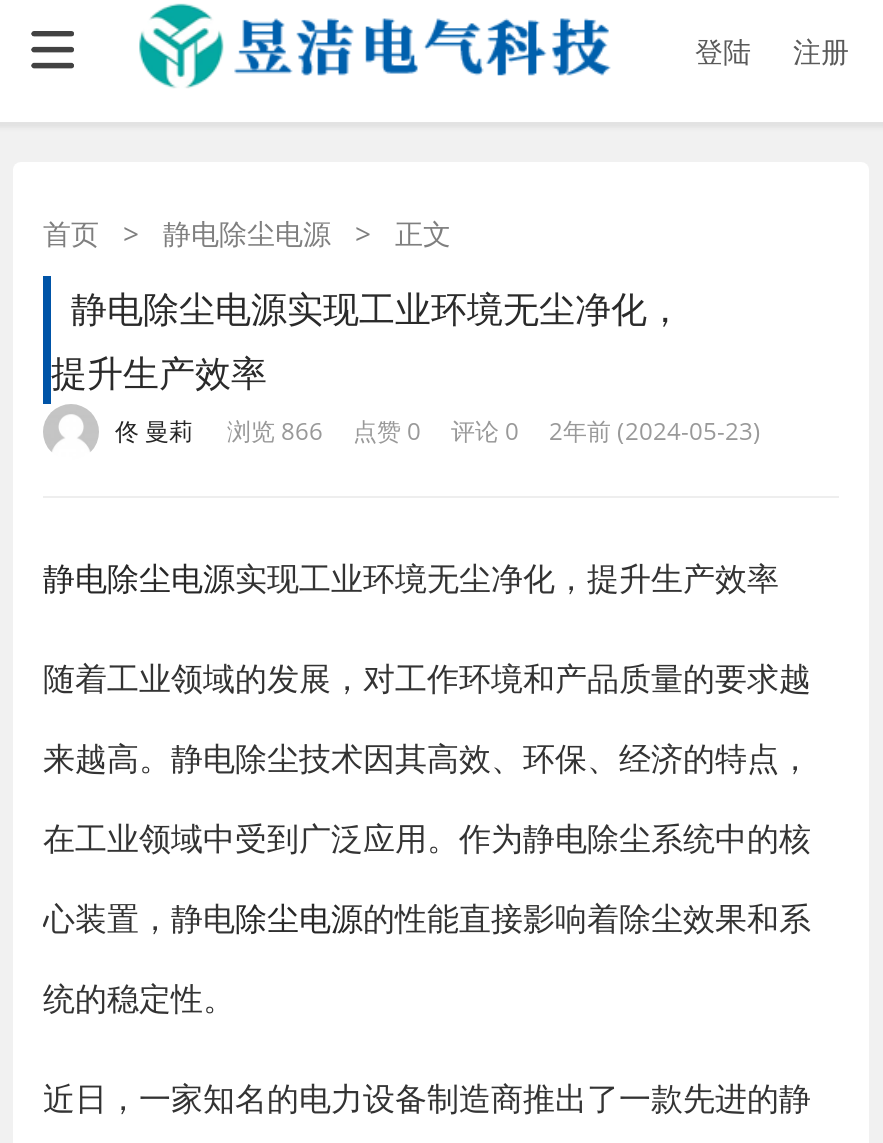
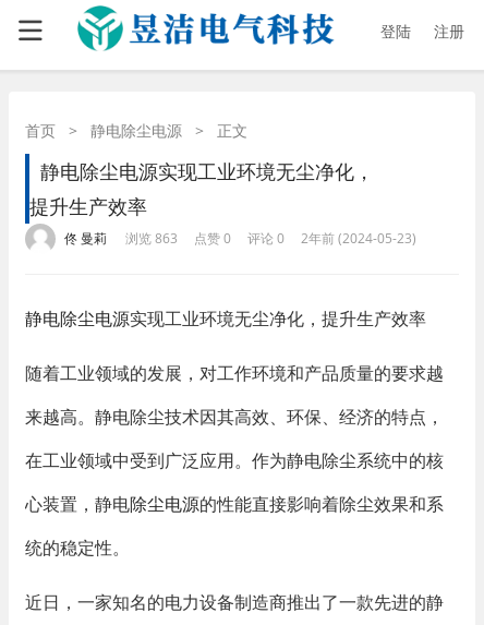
[115,412,761,448] 佟 曼莉 · 浏览 866 · 点赞 0 · 评论 0 · 2年前 (2024-05-23) -> [64,228,416,248] 佟 曼莉 · 浏览 863 · 点赞 0 · 评论 0 · 2年前 (2024-05-23)

